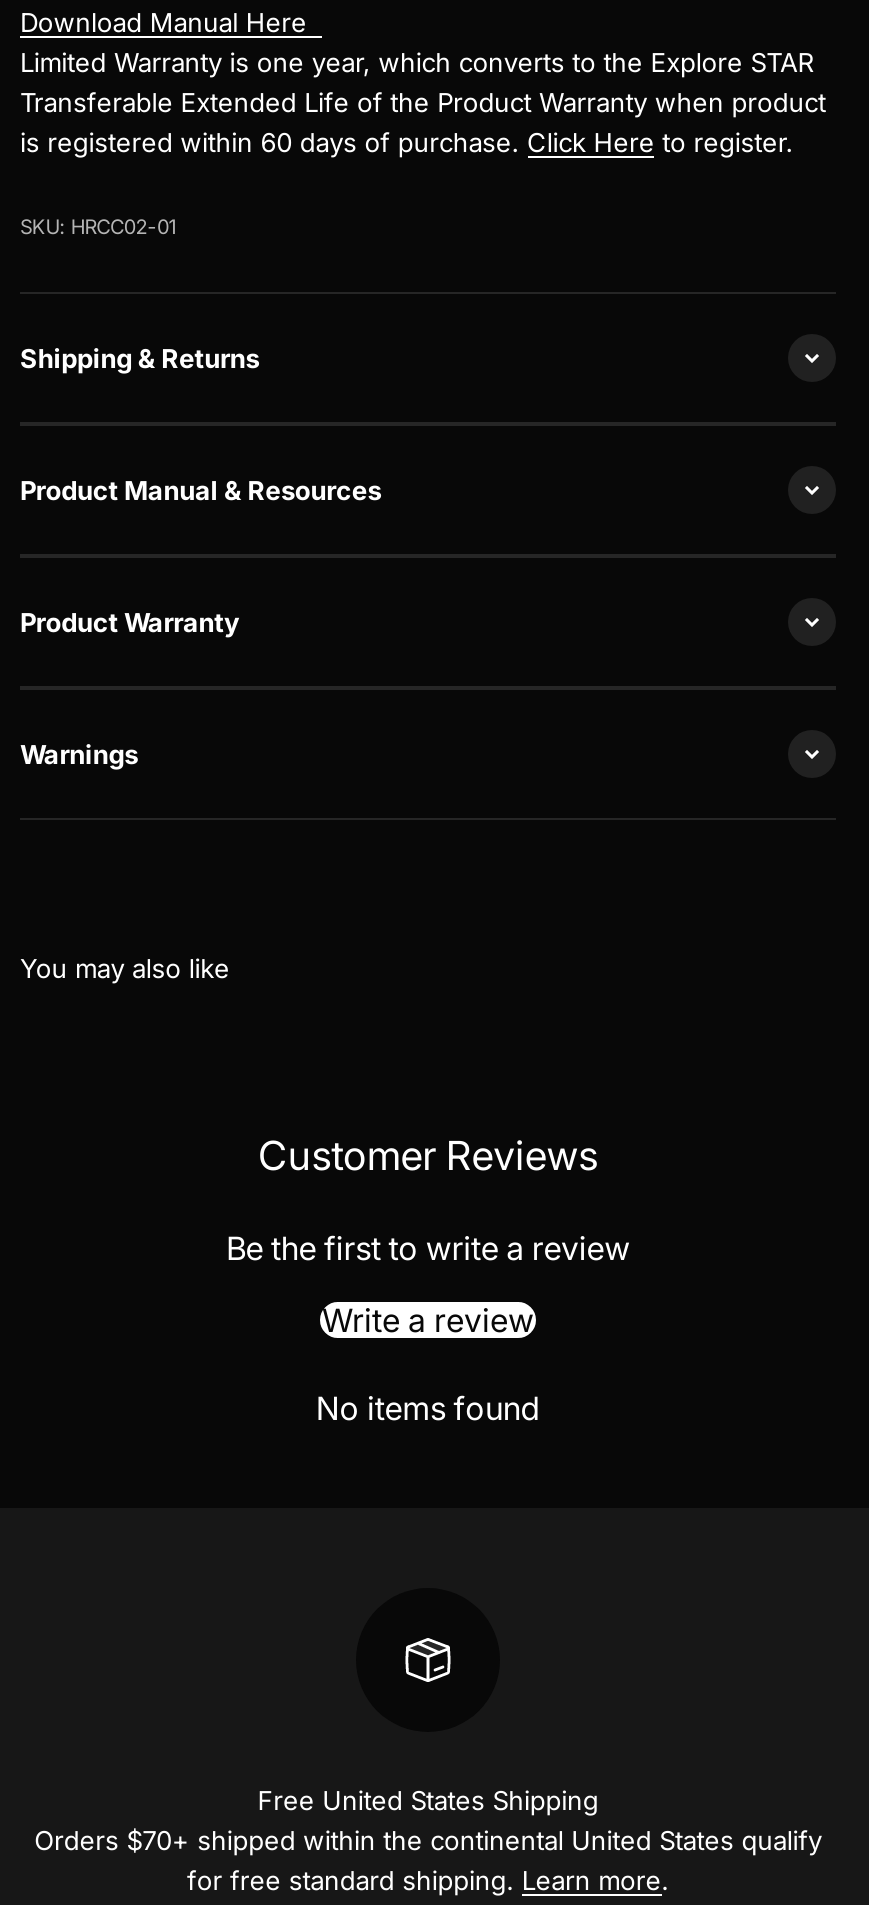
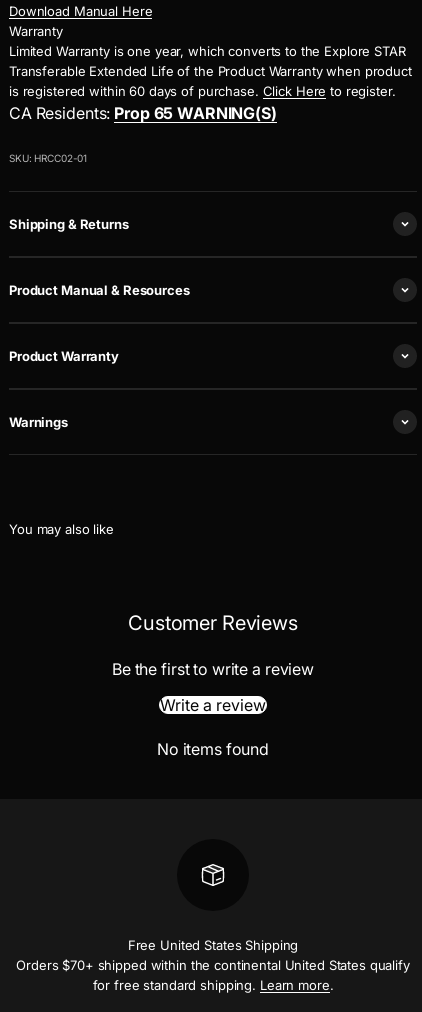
none -> [9,23,63,39] Warranty
none -> [9,103,277,123] CA Residents: Prop 65 WARNING(S)

